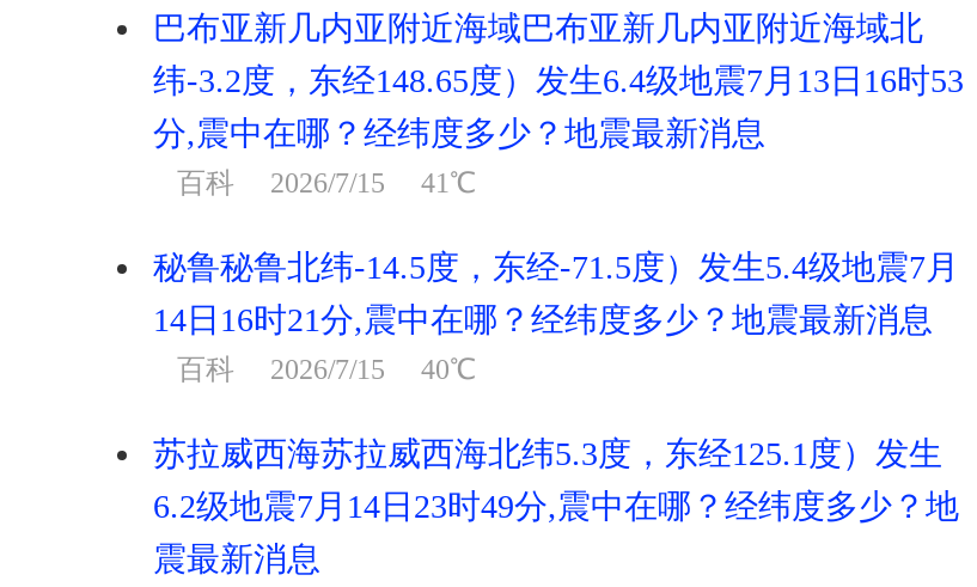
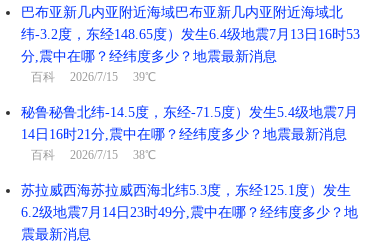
[177,165,476,199] 百科2026/7/15 41℃ -> [31,70,156,84] 百科2026/7/15 39℃
[177,352,476,385] 百科2026/7/15 40℃ -> [31,148,156,162] 百科2026/7/15 38℃

